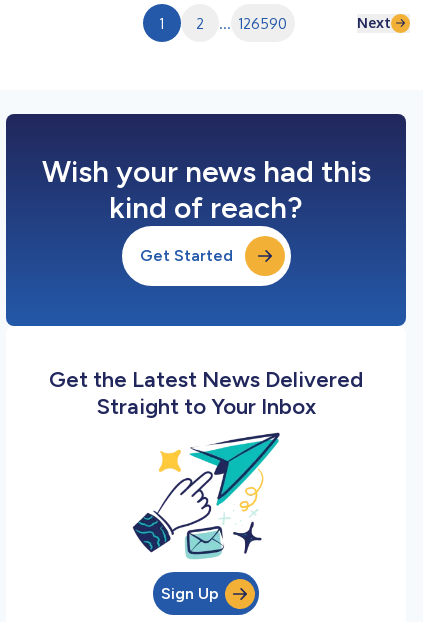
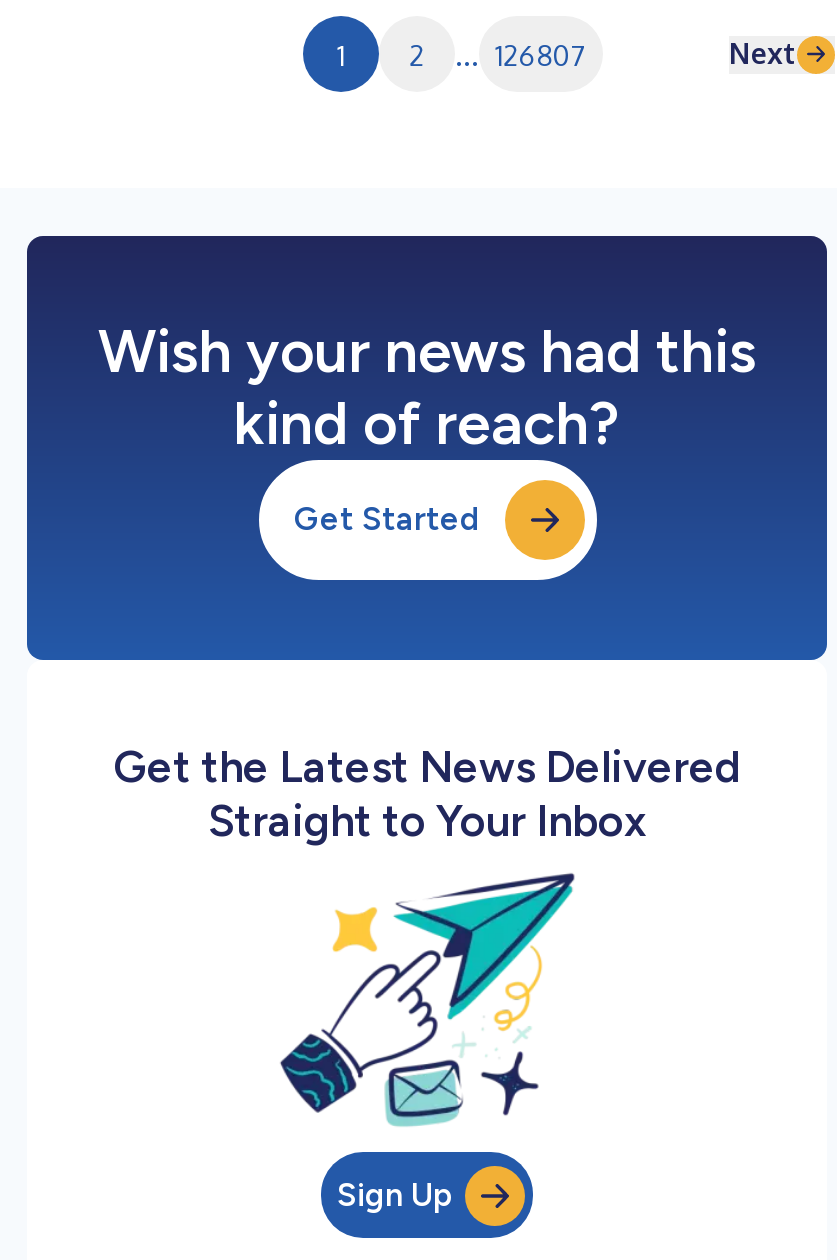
[160,14,287,31] 1 2 ... 126590 -> [337,37,587,71] 1 2 ... 126807

